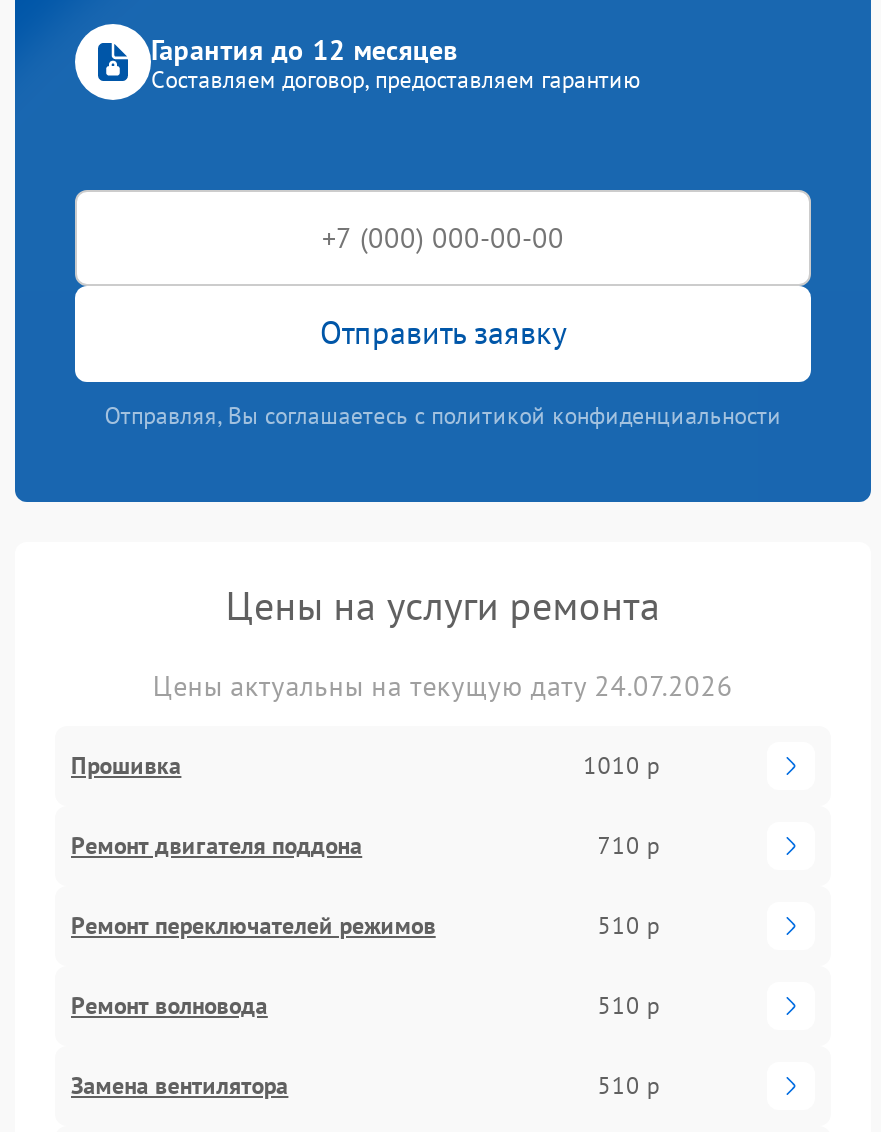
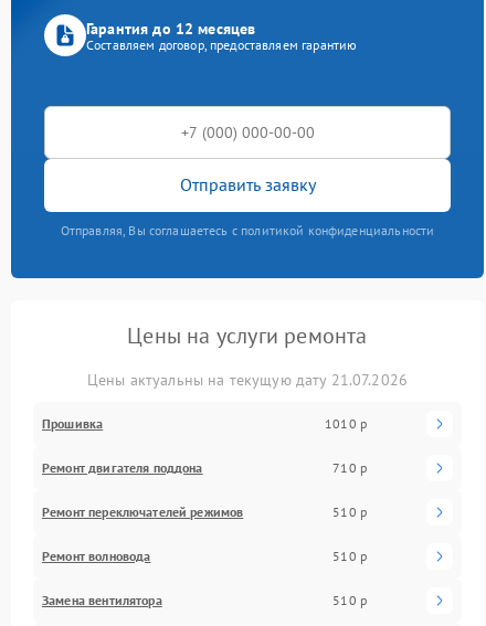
[153,667,733,703] Цены актуальны на текущую дату 24.07.2026 -> [87,369,408,389] Цены актуальны на текущую дату 21.07.2026

